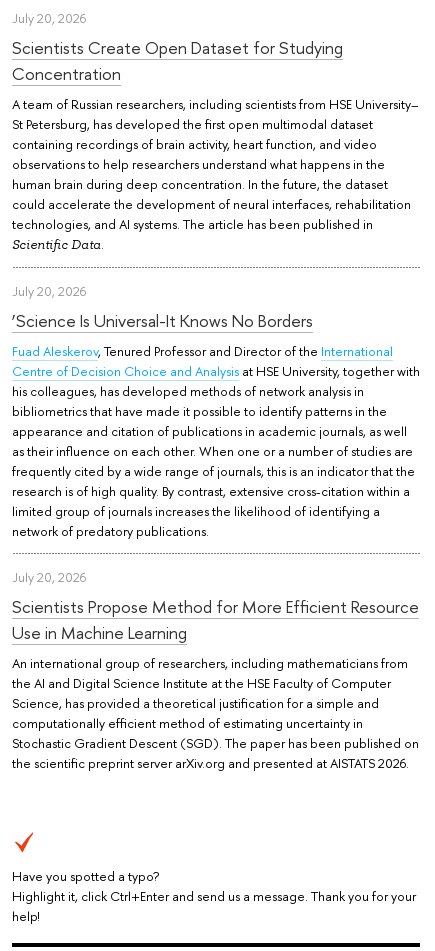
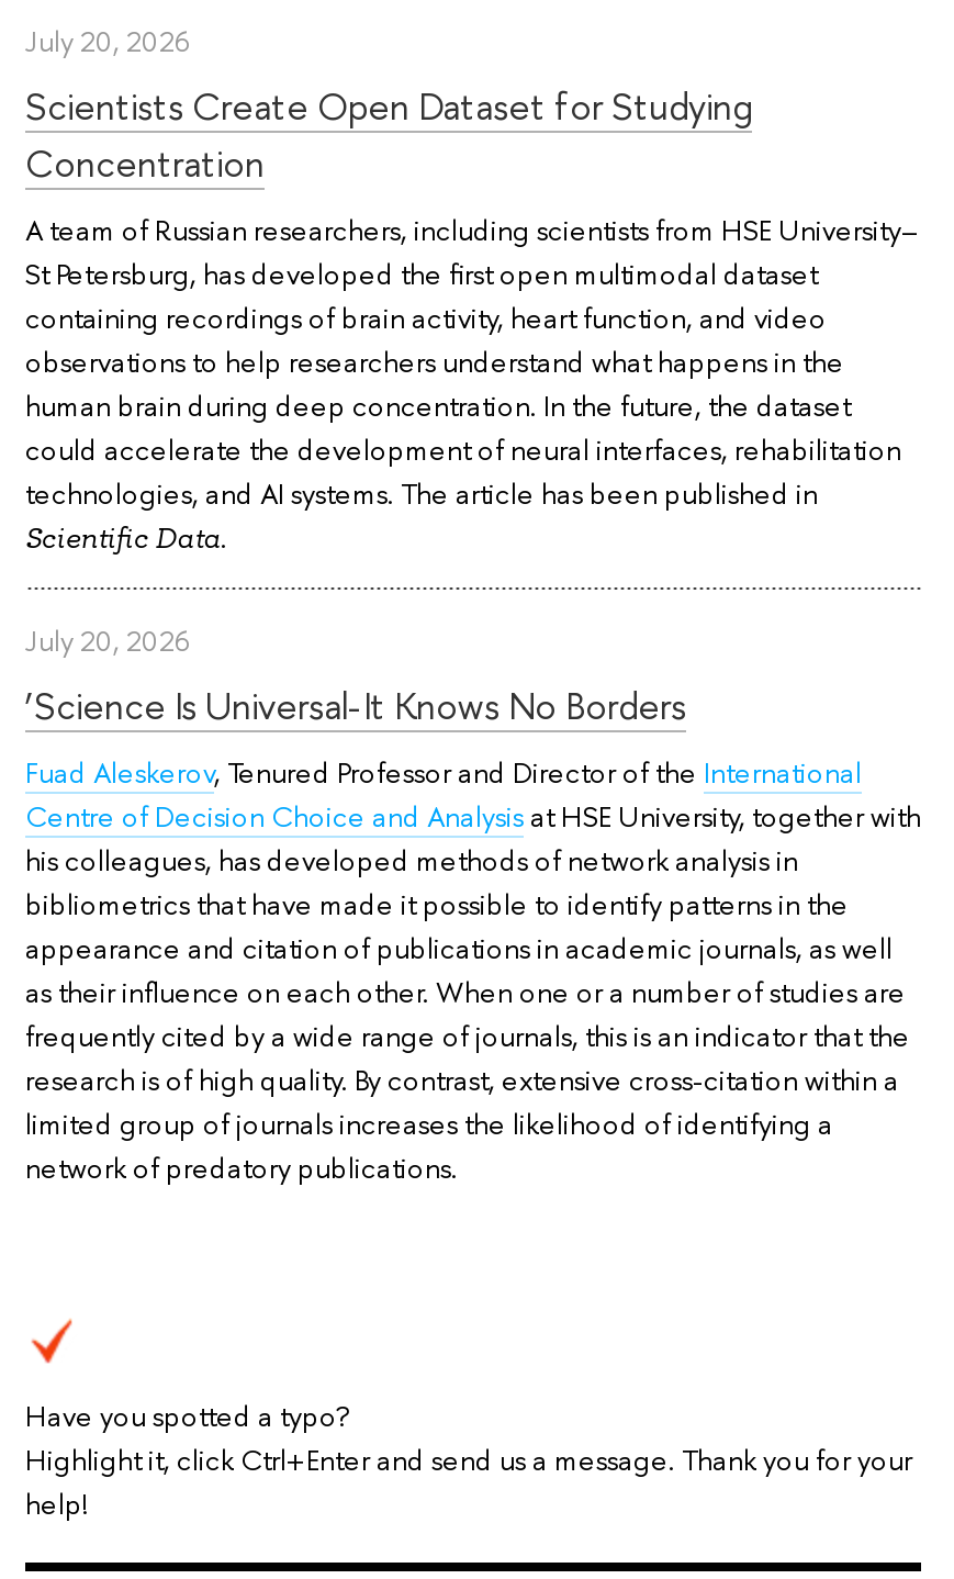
[12,568,419,772] July 20, 2026 | Scientists Propose Method for More Efficient Resource | Use in Machine Learning | An international group of researchers, including mathematicians from | the AI and Digital Science Institute at the HSE Faculty of Computer | Science, has provided a theoretical justification for a simple and | computationally efficient method of estimating uncertainty in | Stochastic Gradient Descent (SGD). The paper has been published on | the scientific preprint server arXiv.org and presented at AISTATS 2026. -> none

